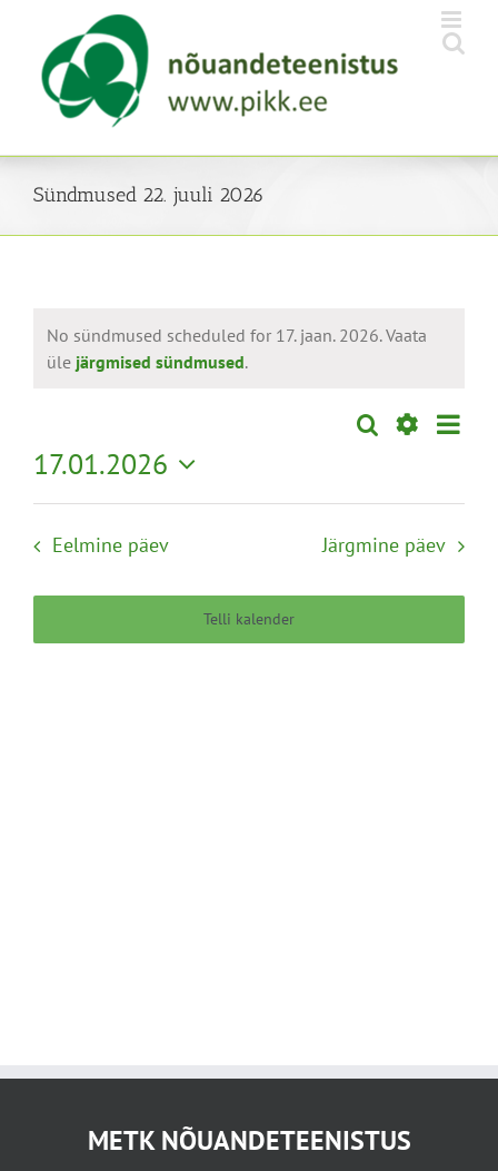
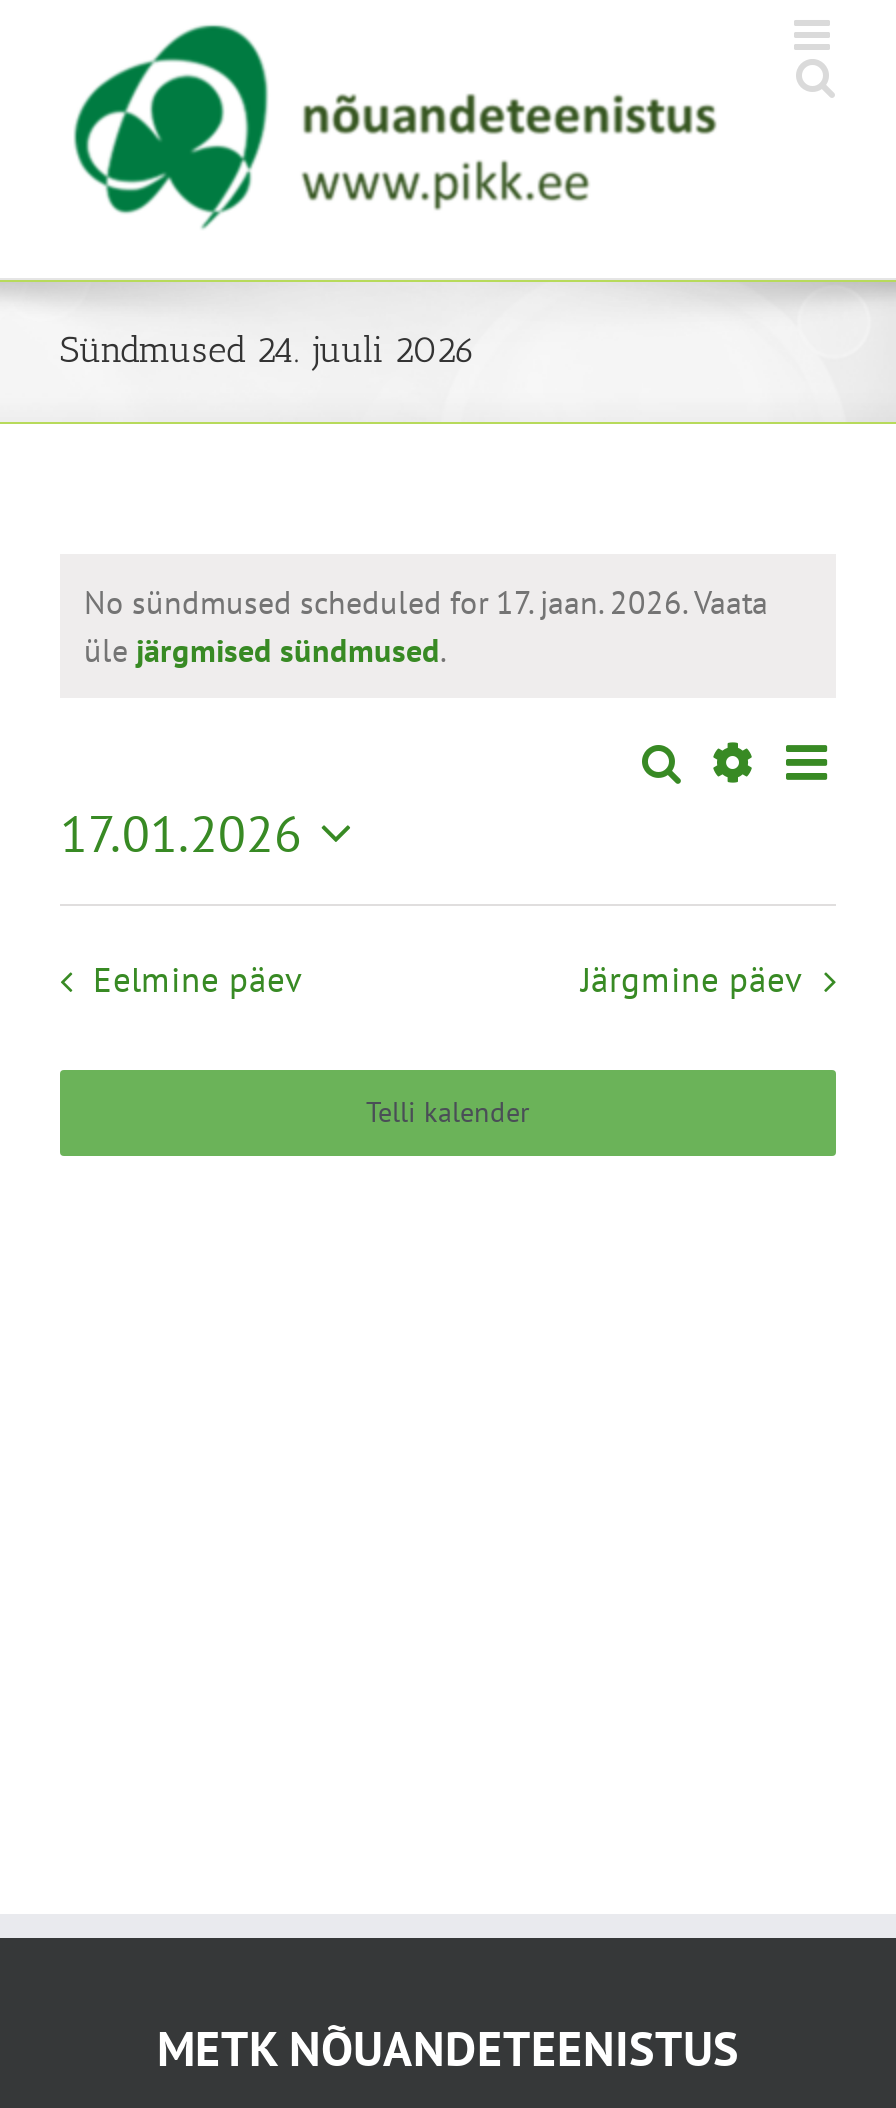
[33,183,265,207] Sündmused 22. juuli 2026 -> [60,329,476,373] Sündmused 24. juuli 2026

